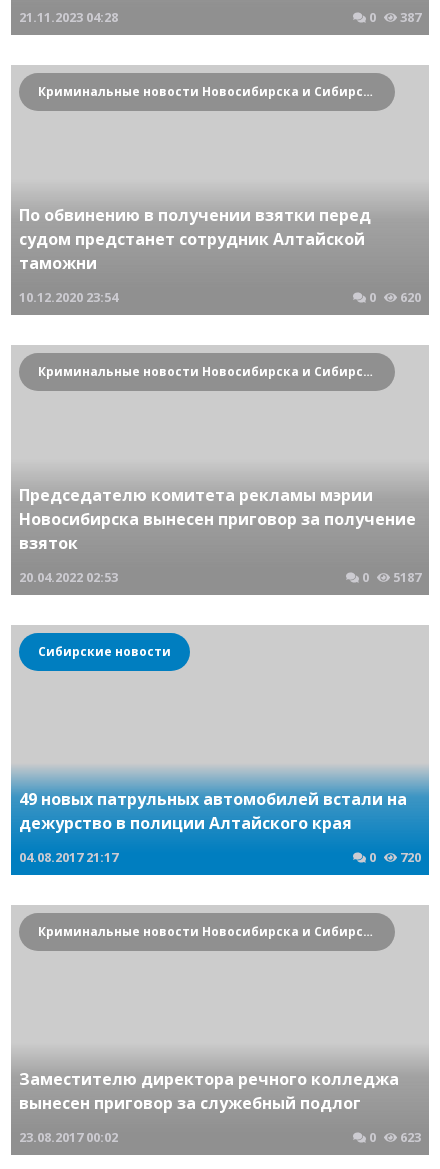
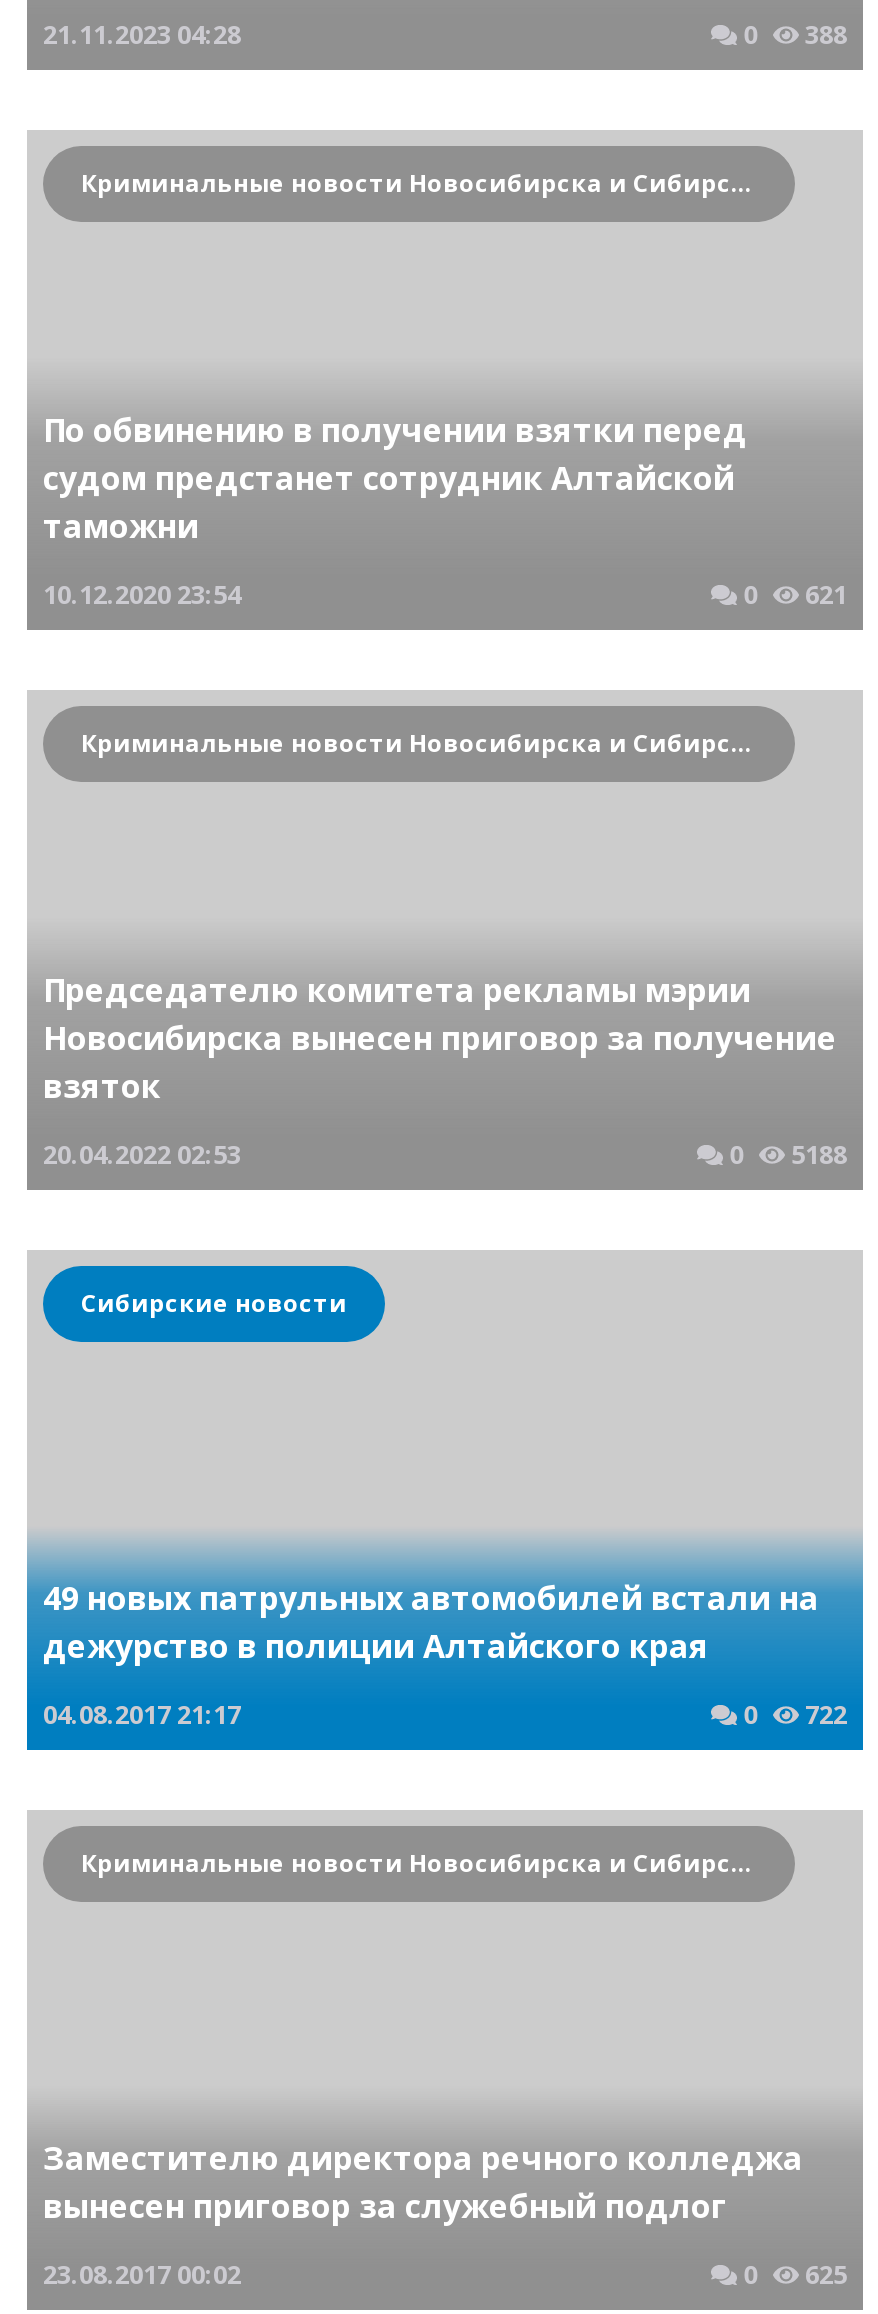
[366,8,421,26] 0 387 -> [737,16,847,52] 0 388
[366,288,421,306] 0 620 -> [737,576,847,612] 0 621
[359,568,421,586] 0 5187 -> [723,1136,847,1172] 0 5188
[366,848,421,866] 0 720 -> [737,1696,847,1732] 0 722
[366,1128,421,1146] 0 623 -> [737,2256,847,2292] 0 625

